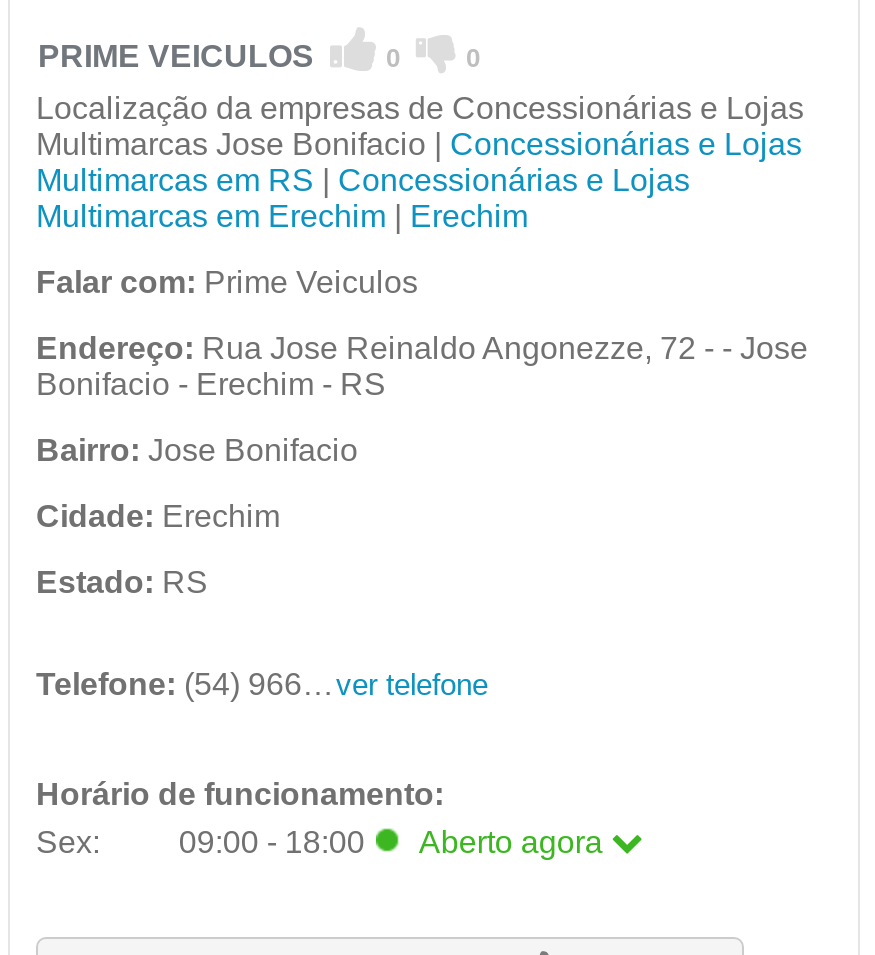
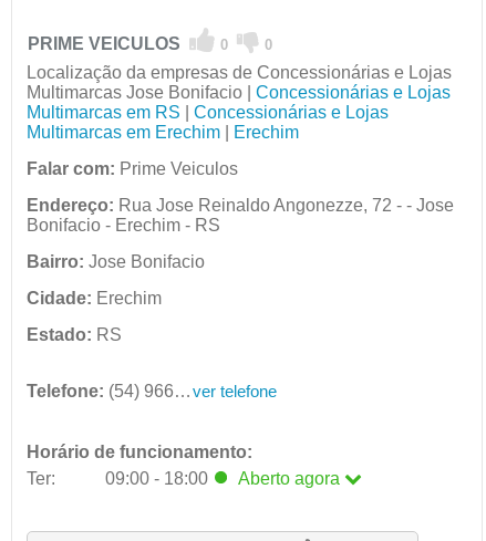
[36,825,100,859] Sex: -> [27,469,55,488] Ter:

